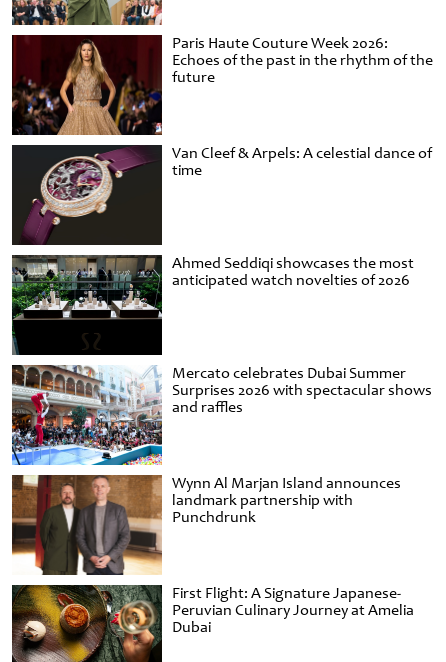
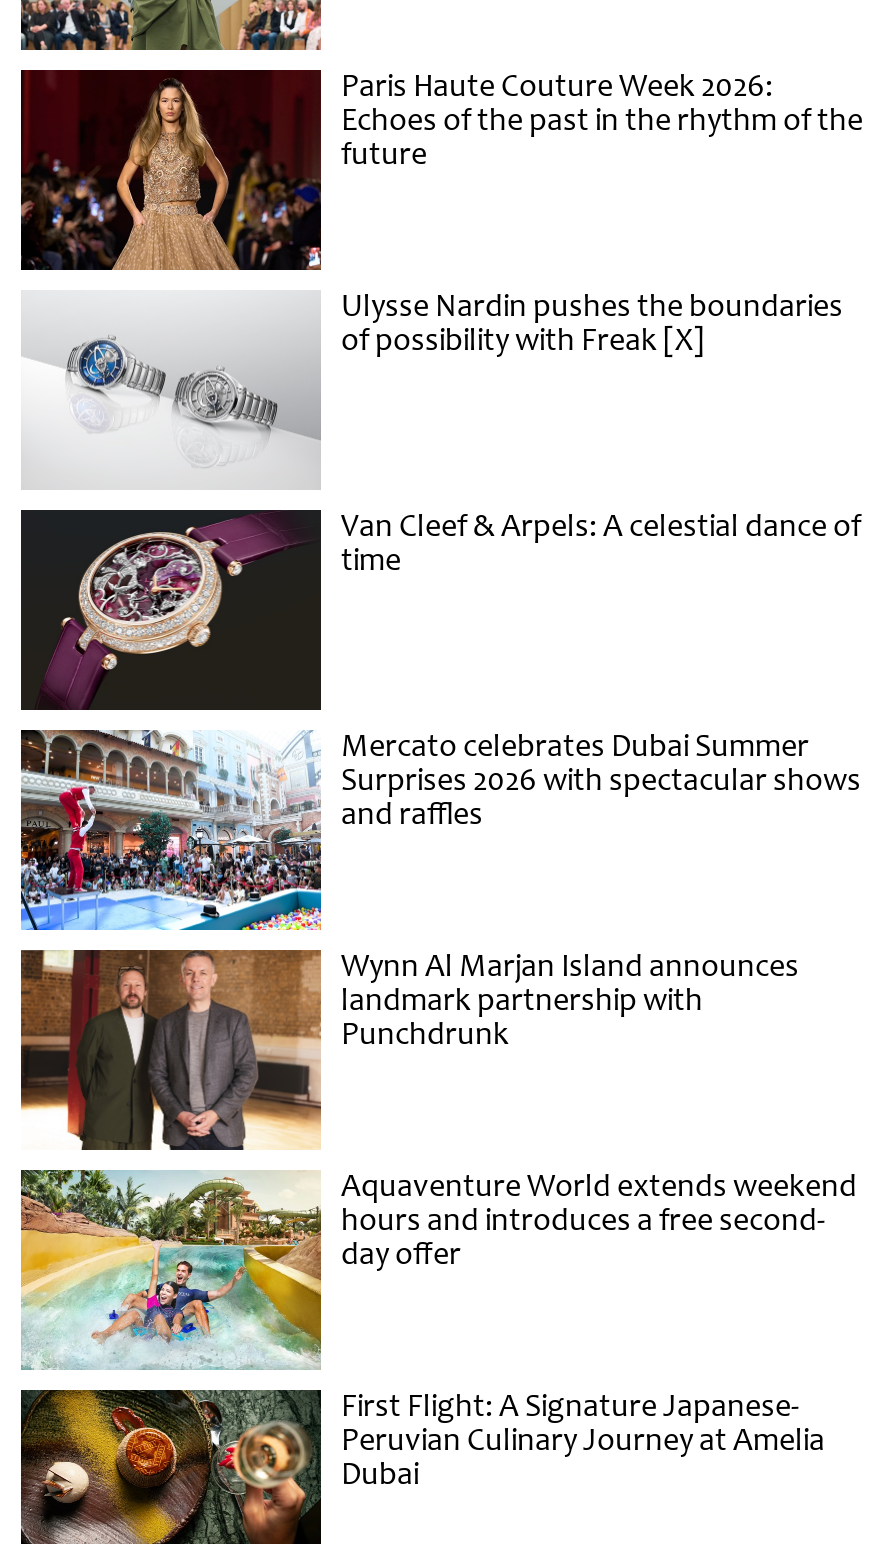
none -> [21,286,843,490] [image] | Ulysse Nardin pushes the boundaries | of possibility with Freak [X]
[12,253,414,355] [image] | Ahmed Seddiqi showcases the most | anticipated watch novelties of 2026 -> none
none -> [19,1166,857,1372] [image] | Aquaventure World extends weekend | hours and introduces a free second- | day offer

